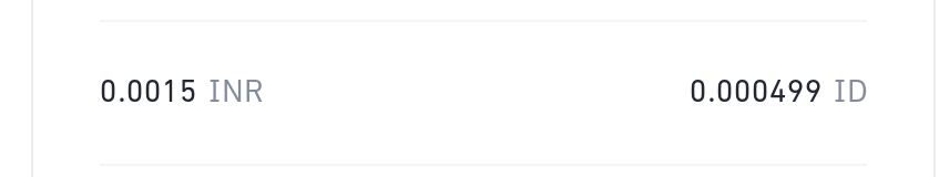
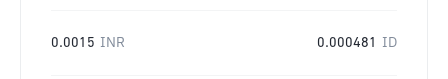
[690,77,867,108] 0.000499 ID -> [317,36,397,50] 0.000481 ID

